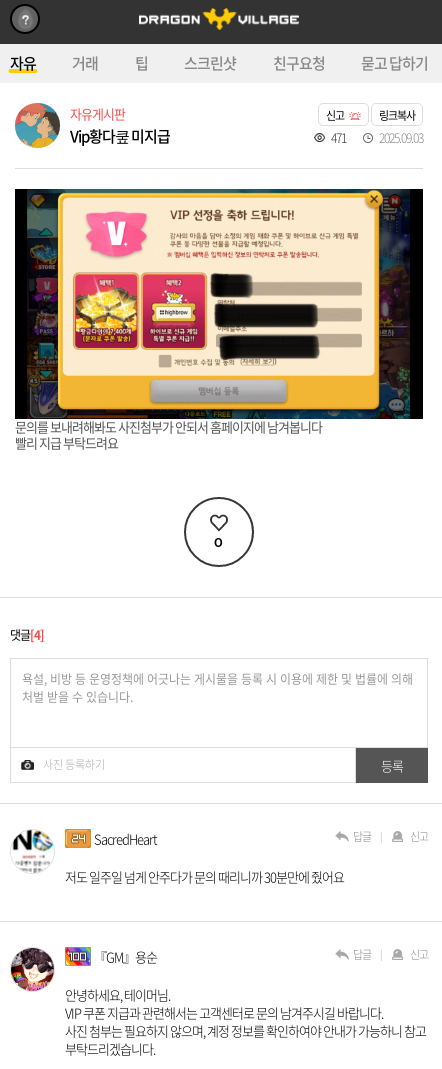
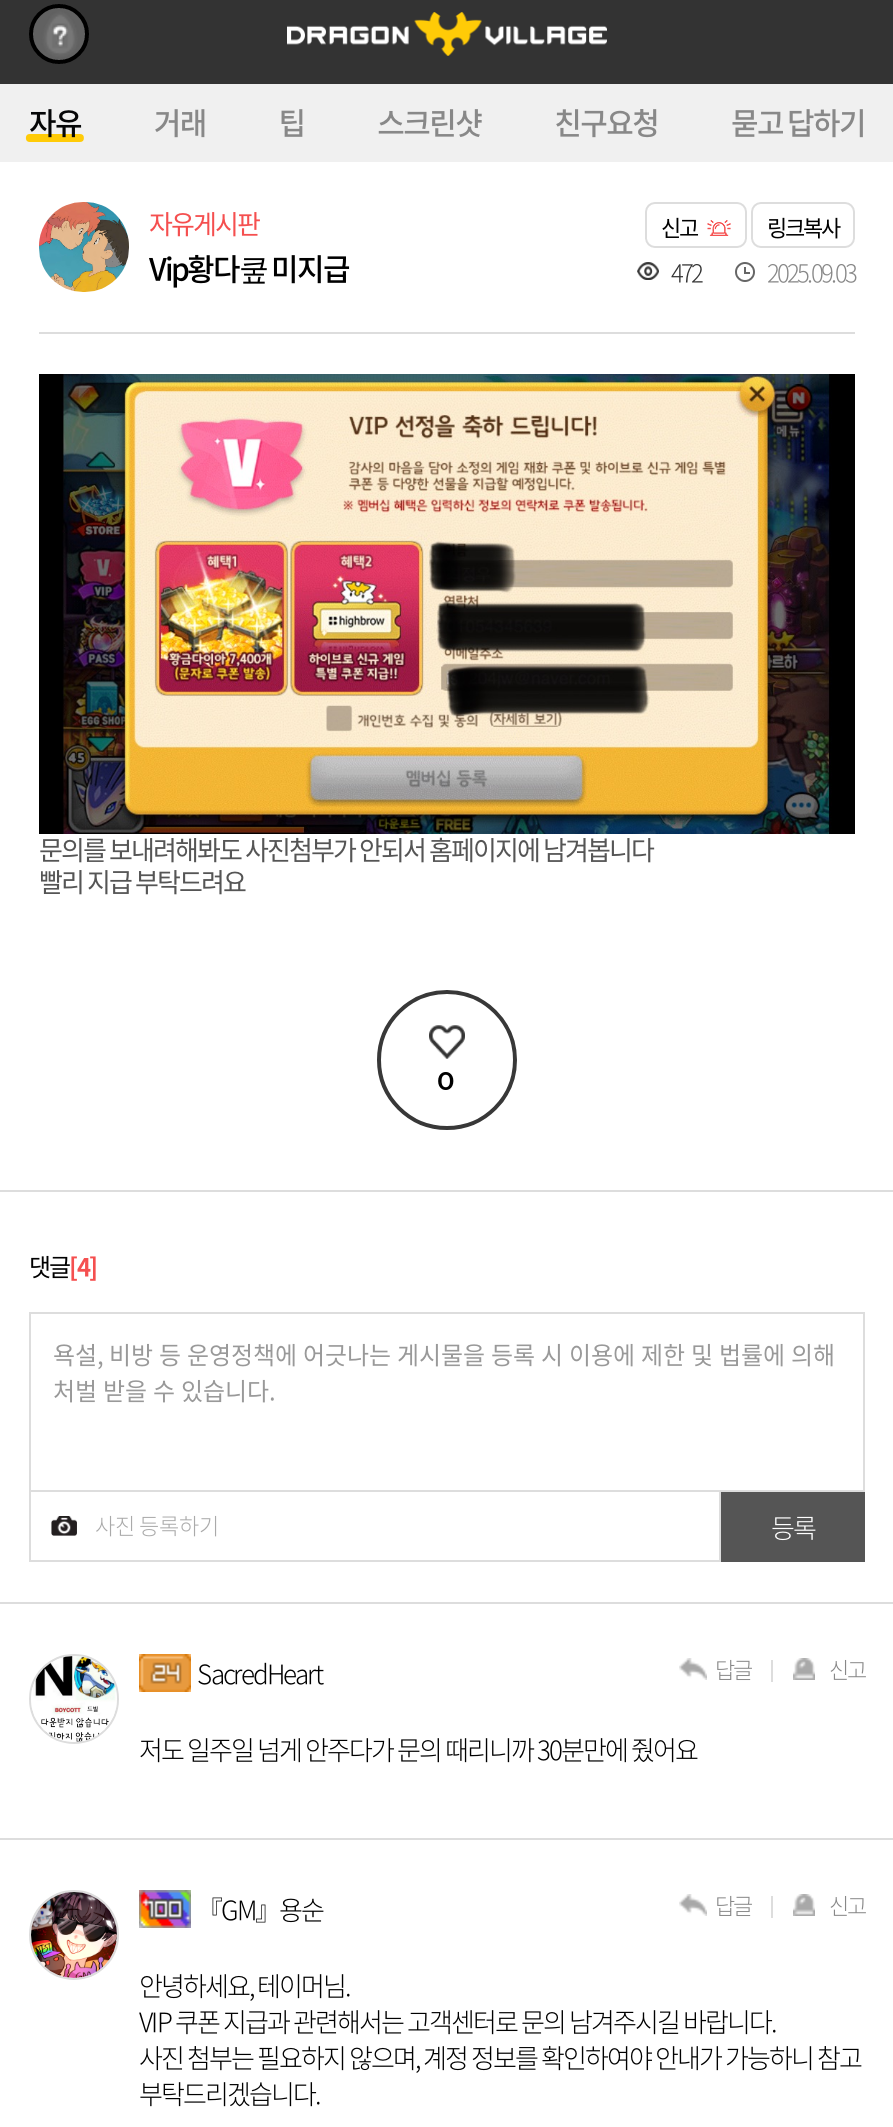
[331,129,423,147] 471 2025.09.03 -> [671,254,855,290] 472 2025.09.03

